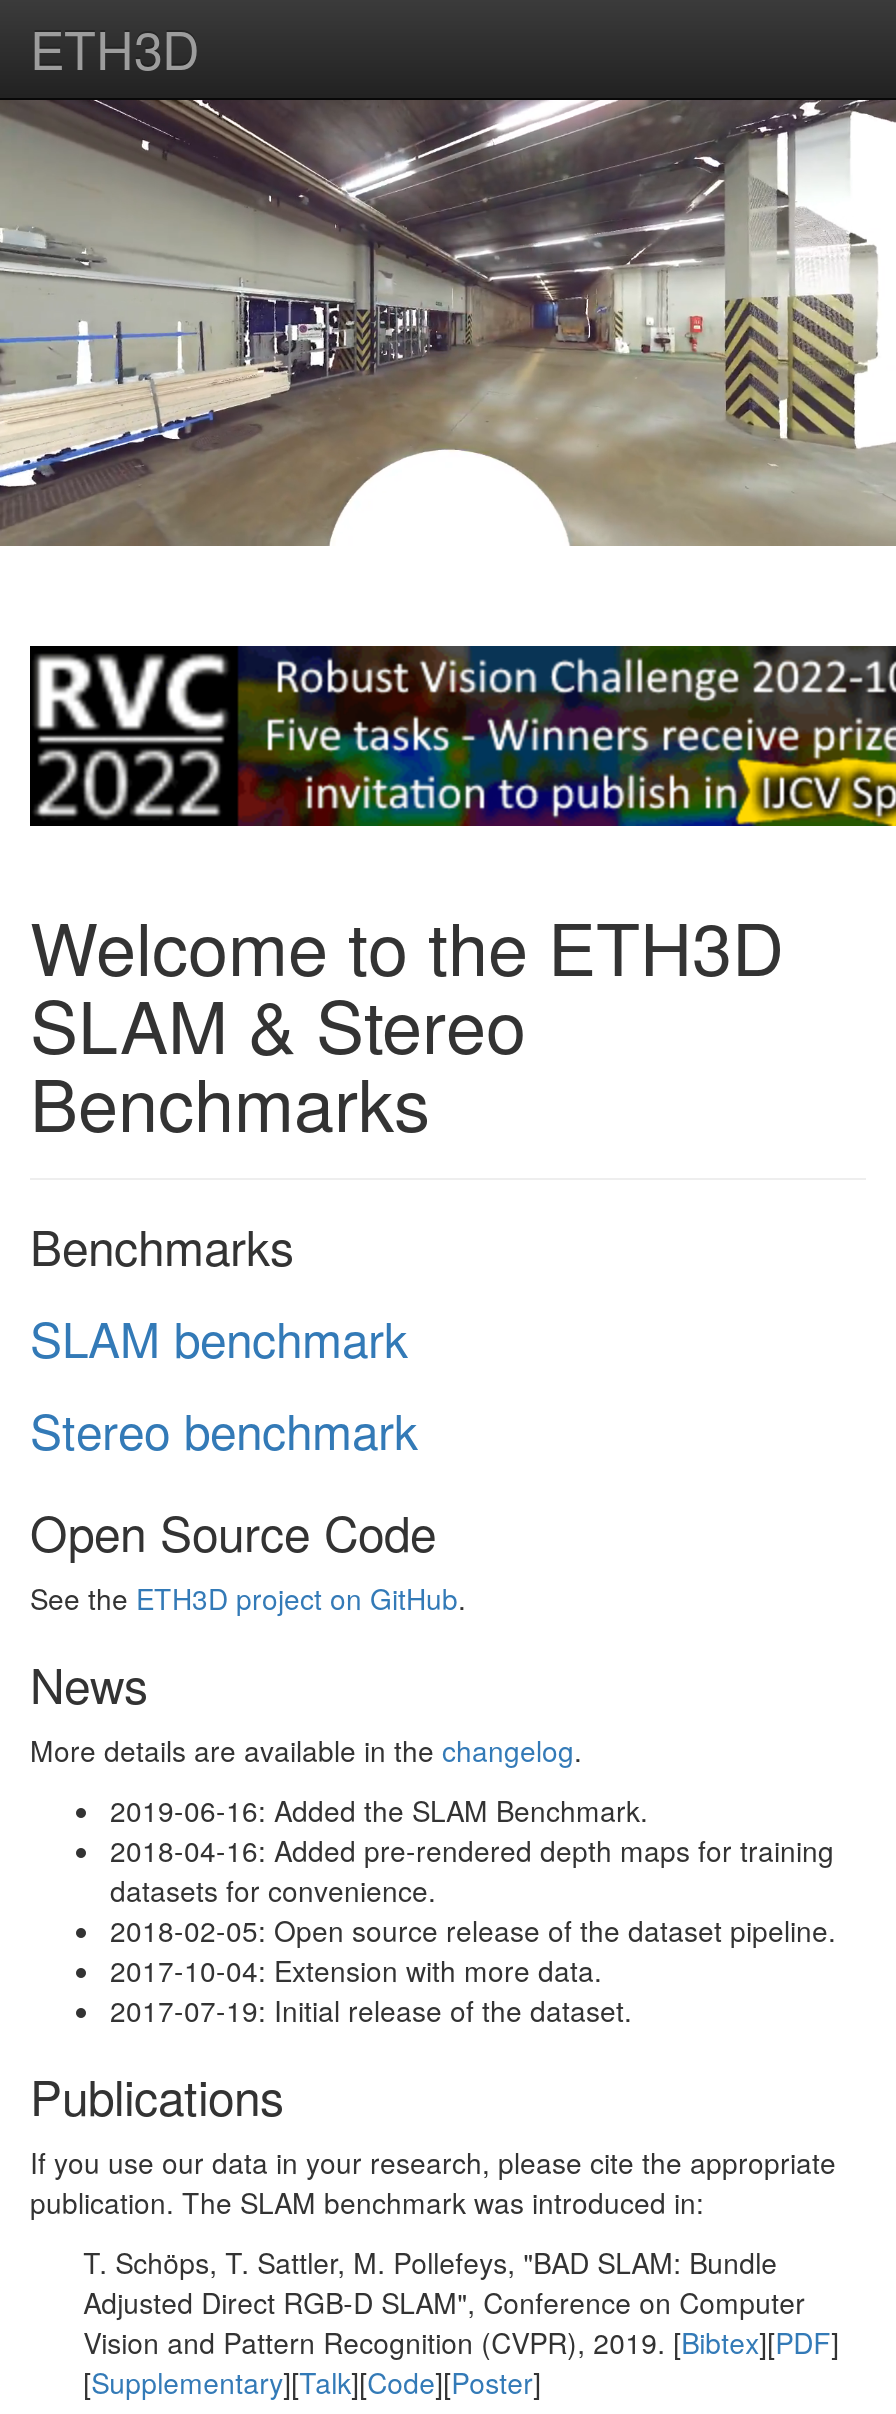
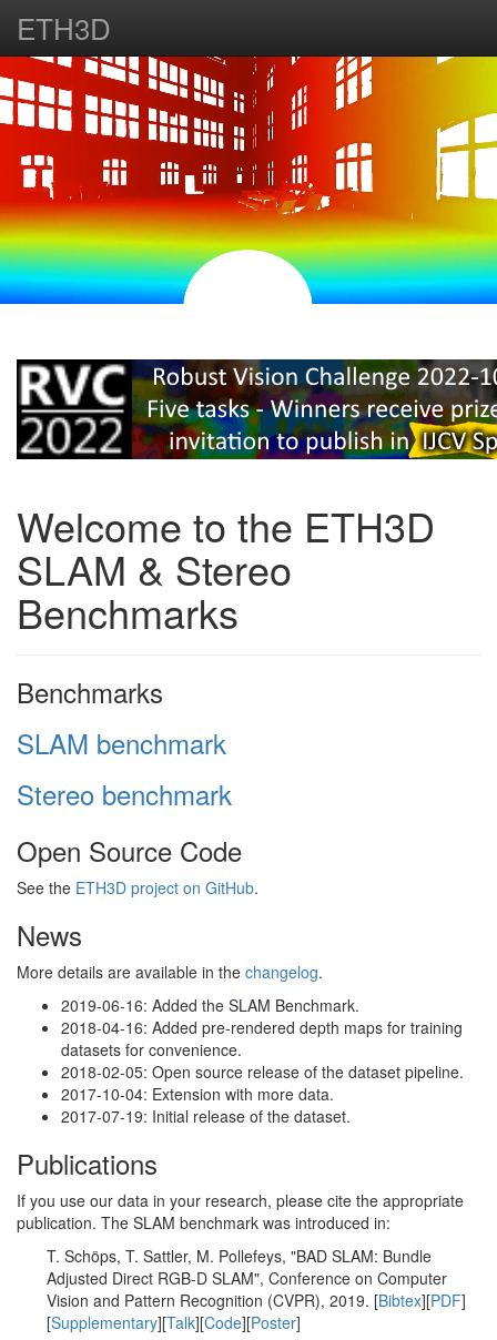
[6,98,890,548] [image] -> [3,55,494,305] [image]

